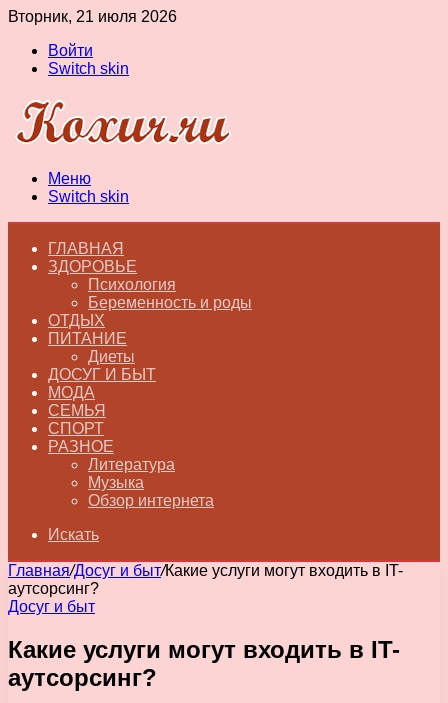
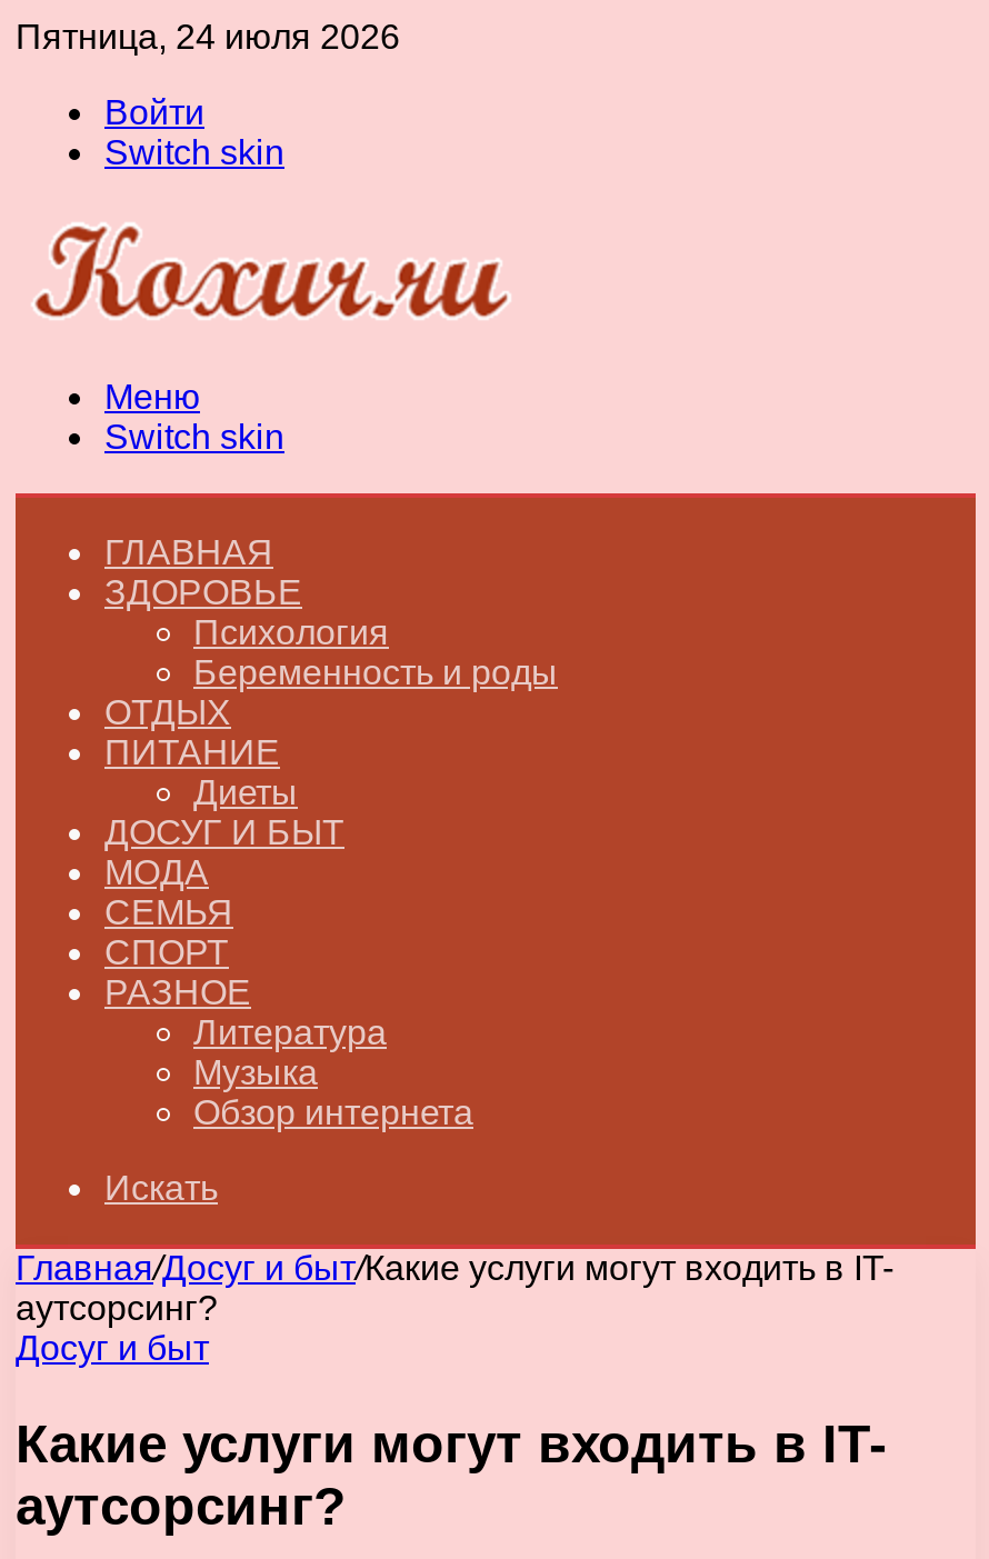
[8,8,177,25] Вторник, 21 июля 2026 -> [16,18,400,56] Пятница, 24 июля 2026

